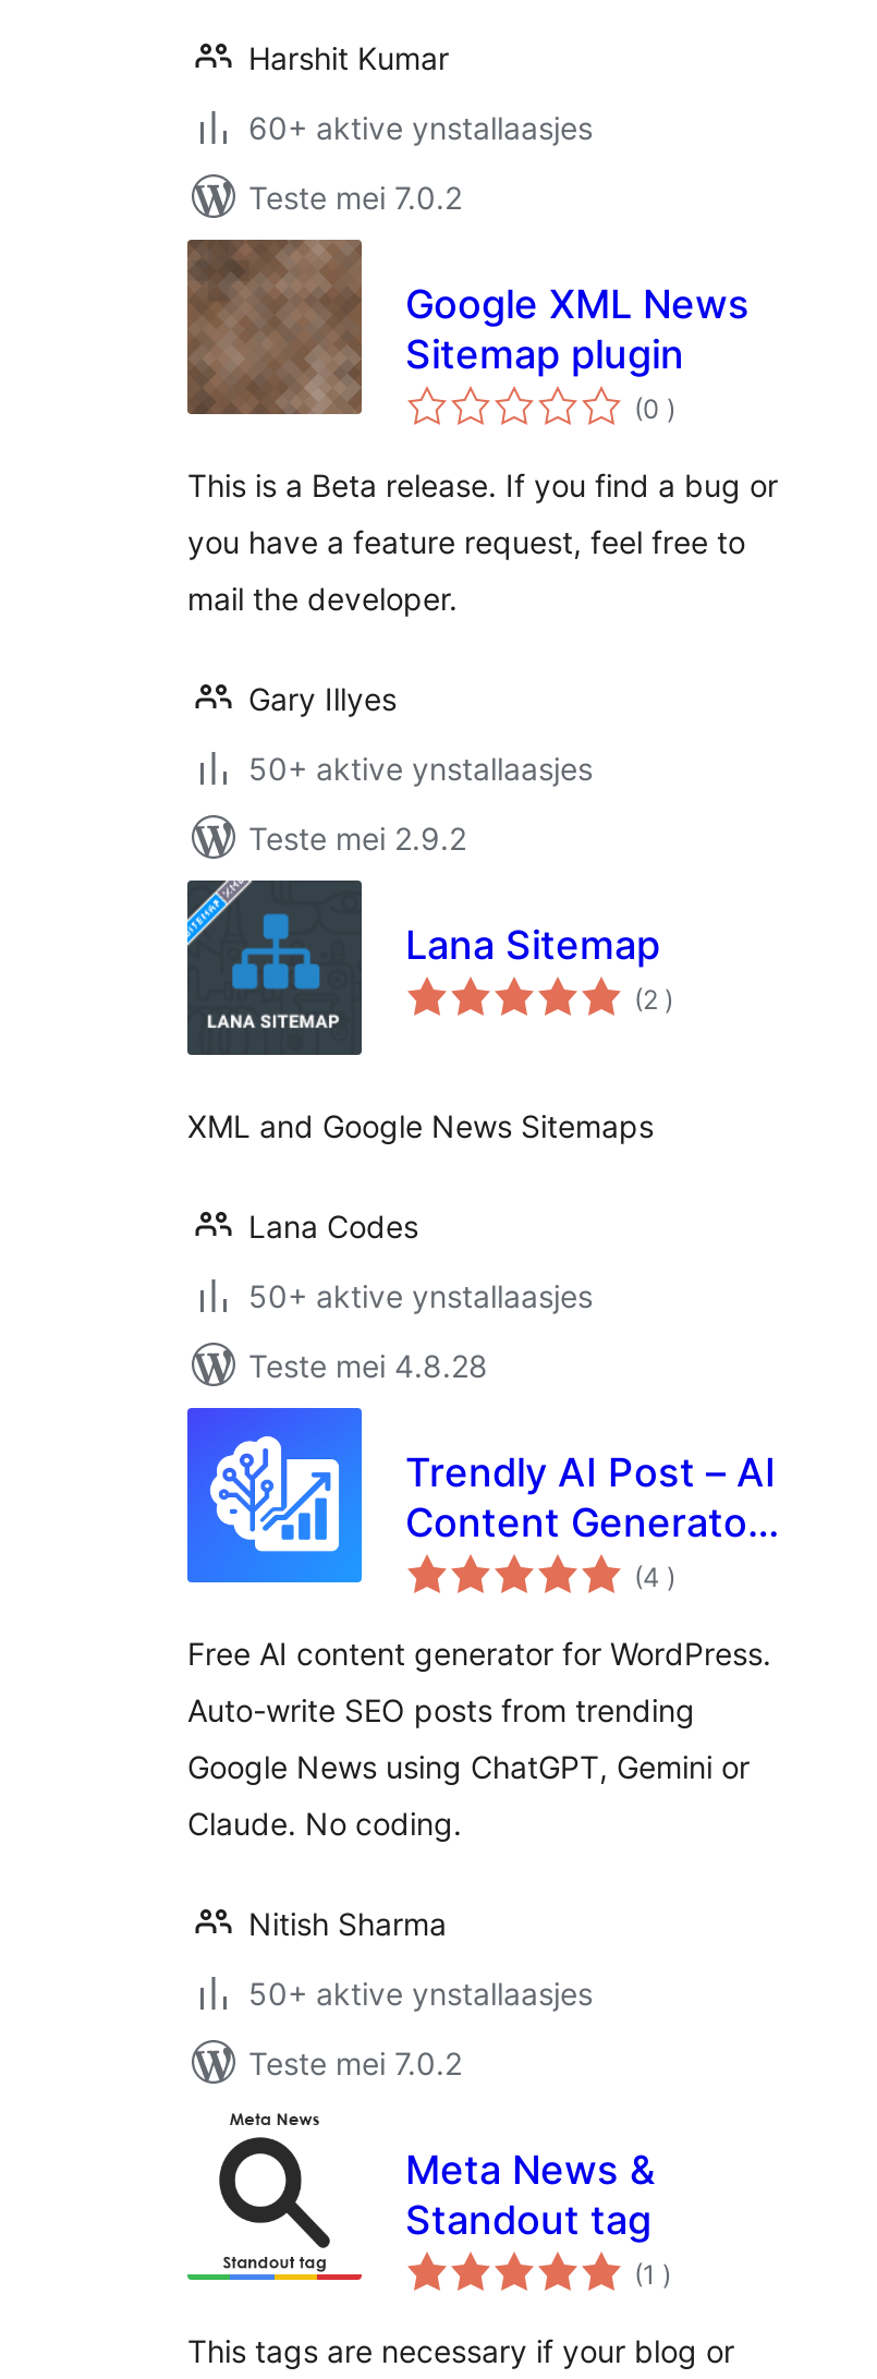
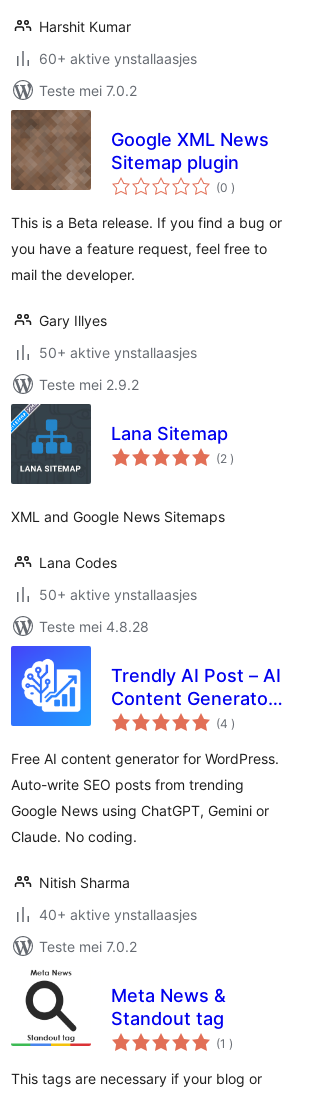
[248,1975,593,2012] 50+ aktive ynstallaasjes -> [39,906,197,923] 40+ aktive ynstallaasjes

